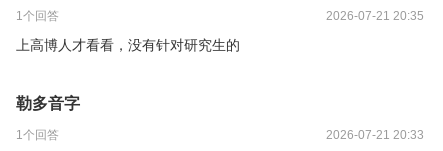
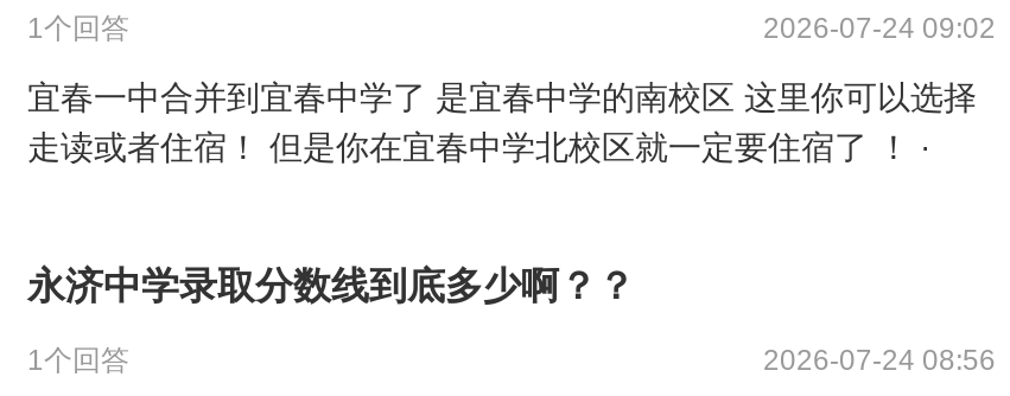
[326,9,424,23] 2026-07-21 20:35 -> [763,12,996,45] 2026-07-24 09:02
[16,37,240,53] 上高博人才看看，没有针对研究生的 -> [27,78,977,166] 宜春一中合并到宜春中学了 是宜春中学的南校区 这里你可以选择 | 走读或者住宿！ 但是你在宜春中学北校区就一定要住宿了 ！ ·
[16,95,80,112] 勒多音字 -> [27,266,635,306] 永济中学录取分数线到底多少啊？？
[326,128,424,142] 2026-07-21 20:33 -> [763,344,996,377] 2026-07-24 08:56

